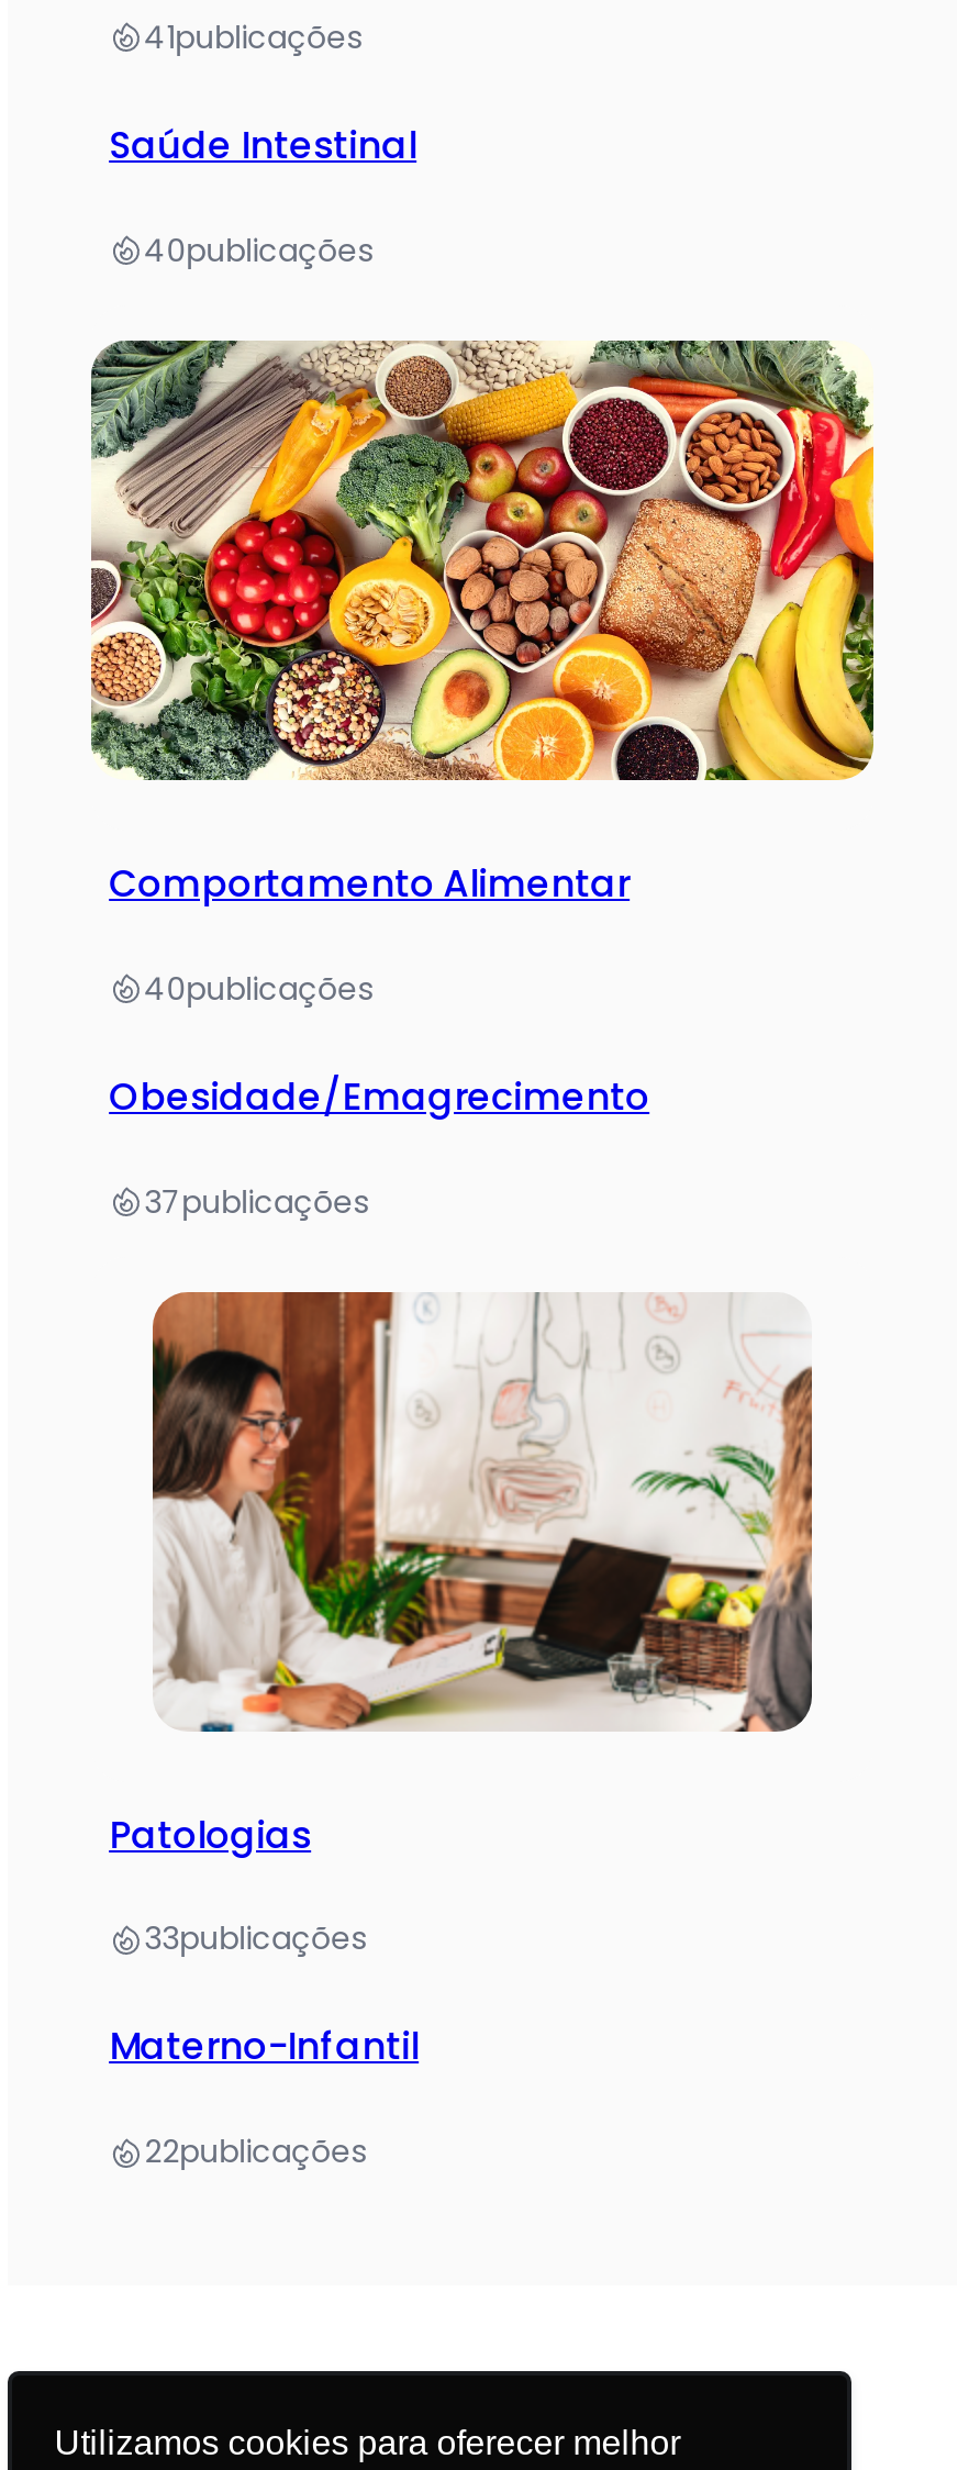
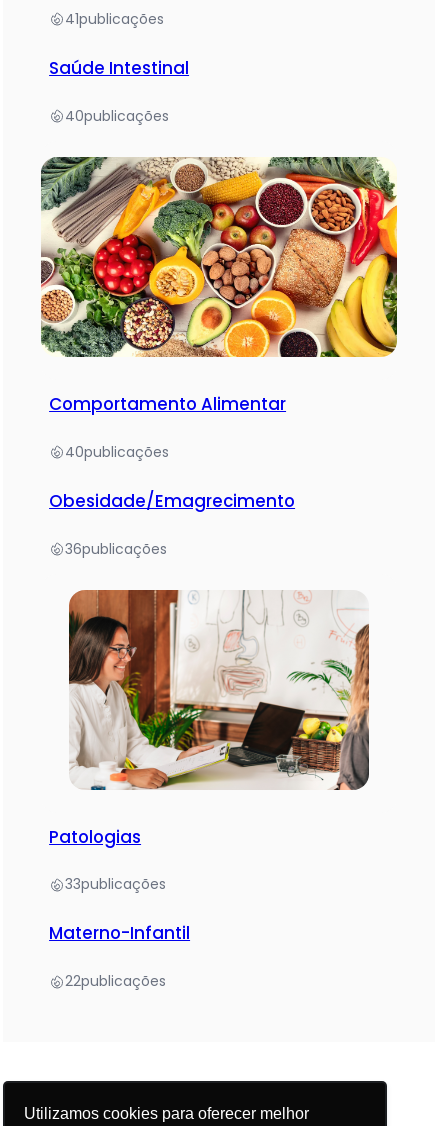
[144,1179,368,1223] 37publicações -> [65,539,167,559] 36publicações

